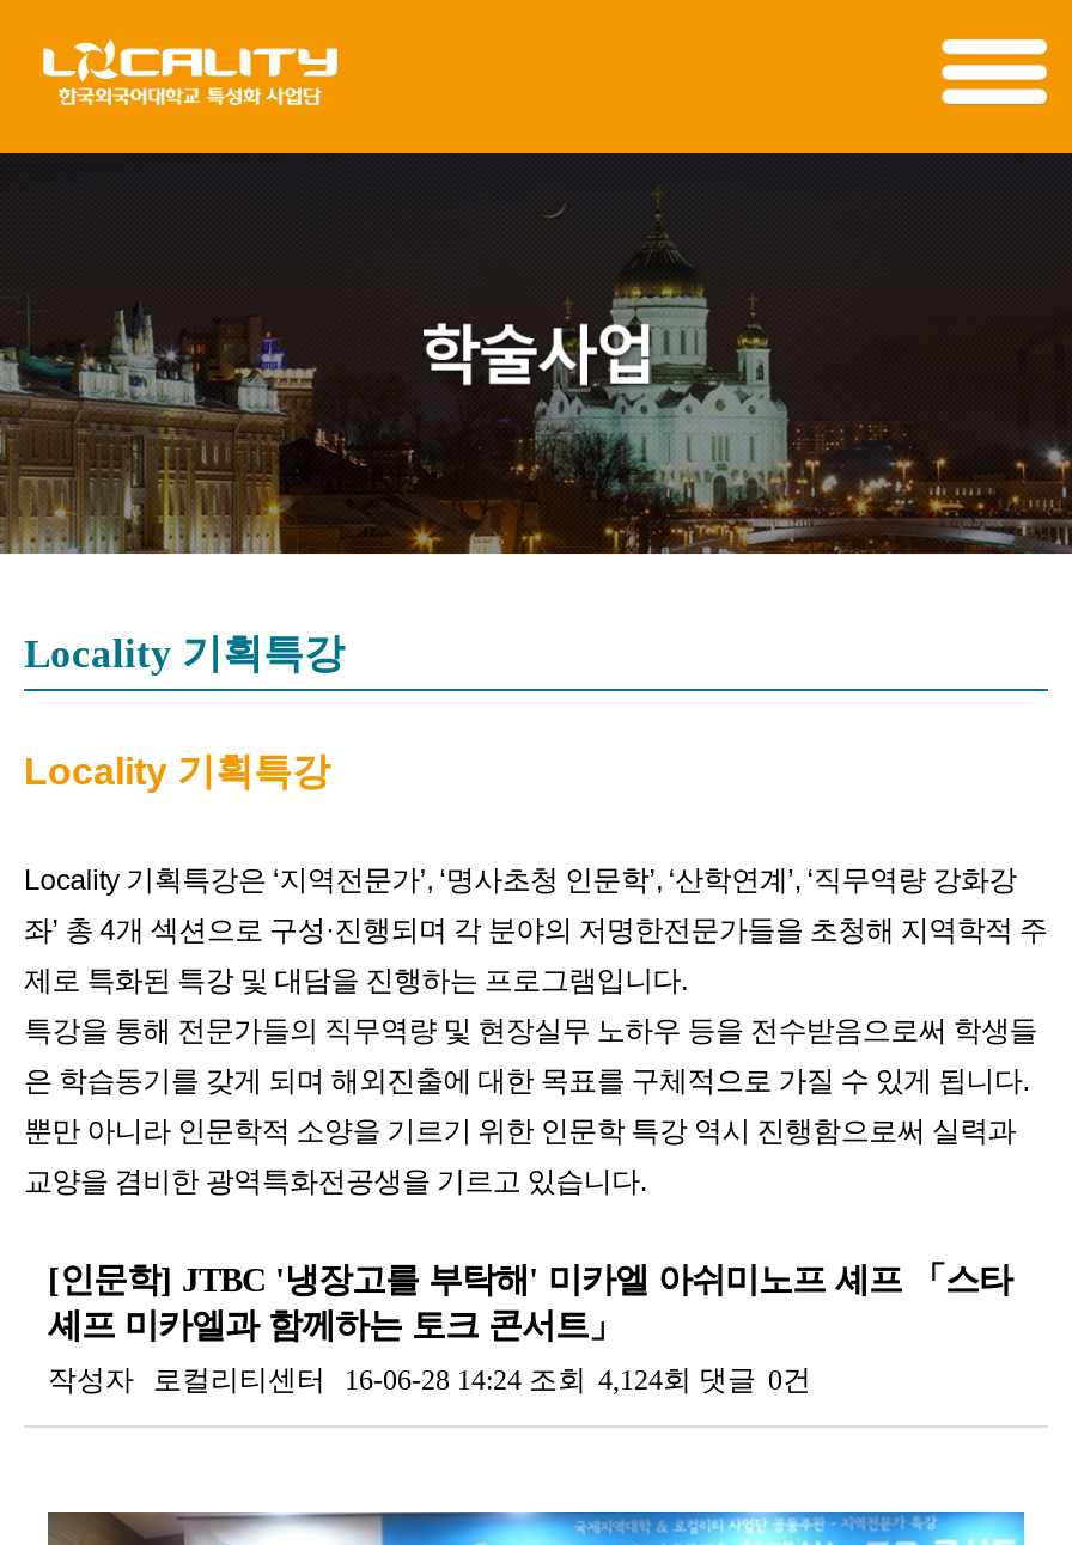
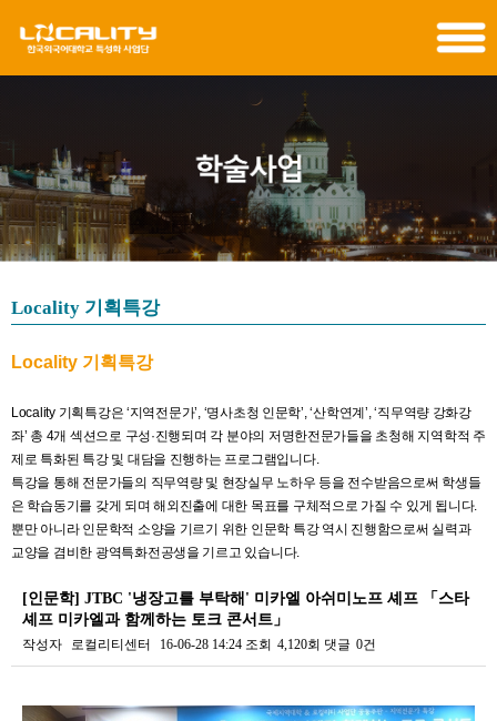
[48,1364,811,1398] 작성자 로컬리티센터 16-06-28 14:24 조회 4,124회 댓글 0건 -> [22,637,376,653] 작성자 로컬리티센터 16-06-28 14:24 조회 4,120회 댓글 0건

